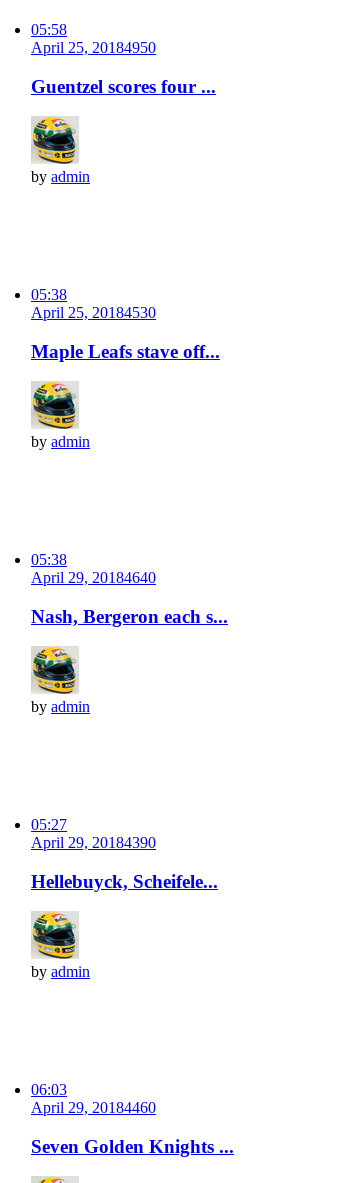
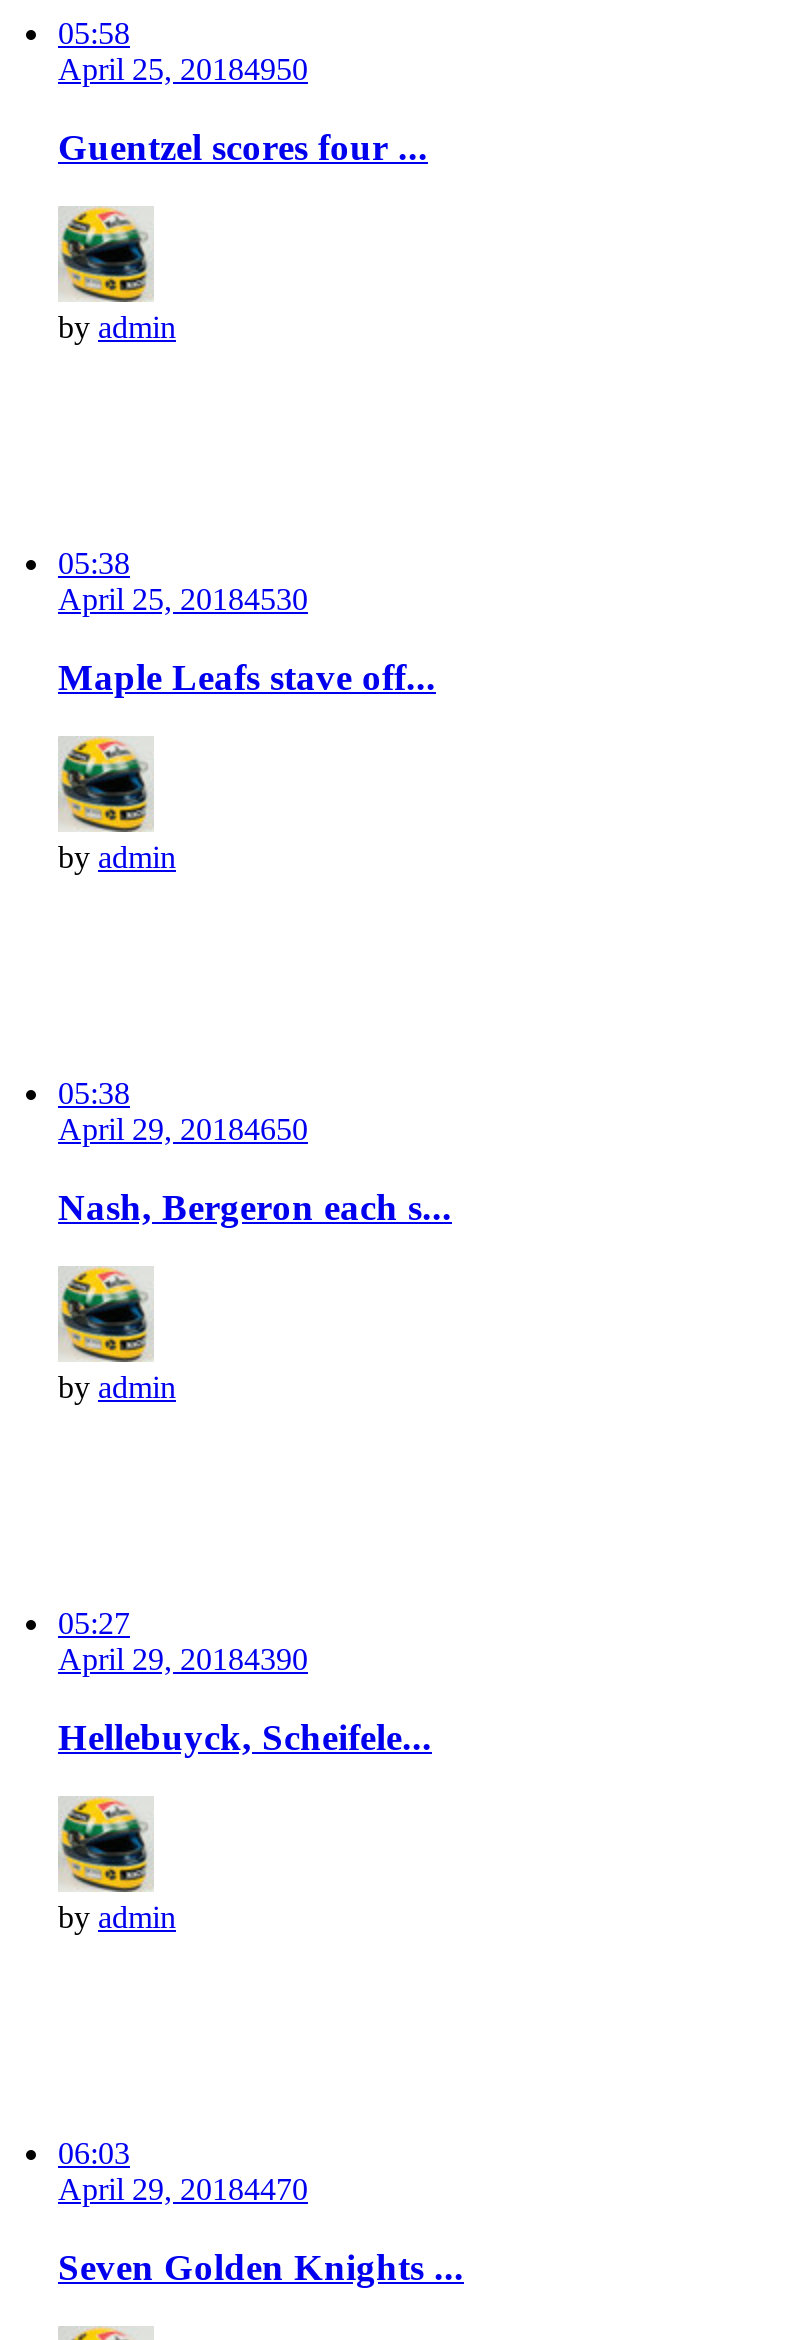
[31,569,156,586] April 29, 20184640 -> [58,1112,308,1146] April 29, 20184650
[31,1099,156,1116] April 29, 20184460 -> [58,2172,308,2206] April 29, 20184470

